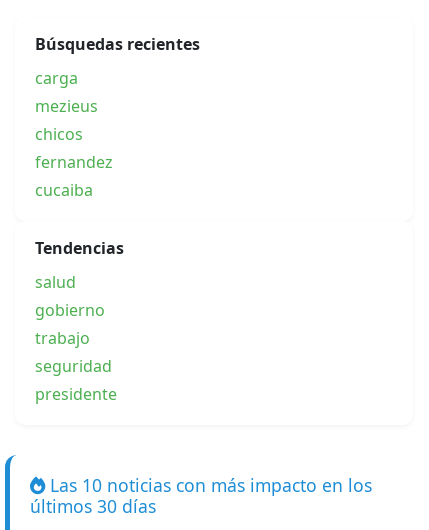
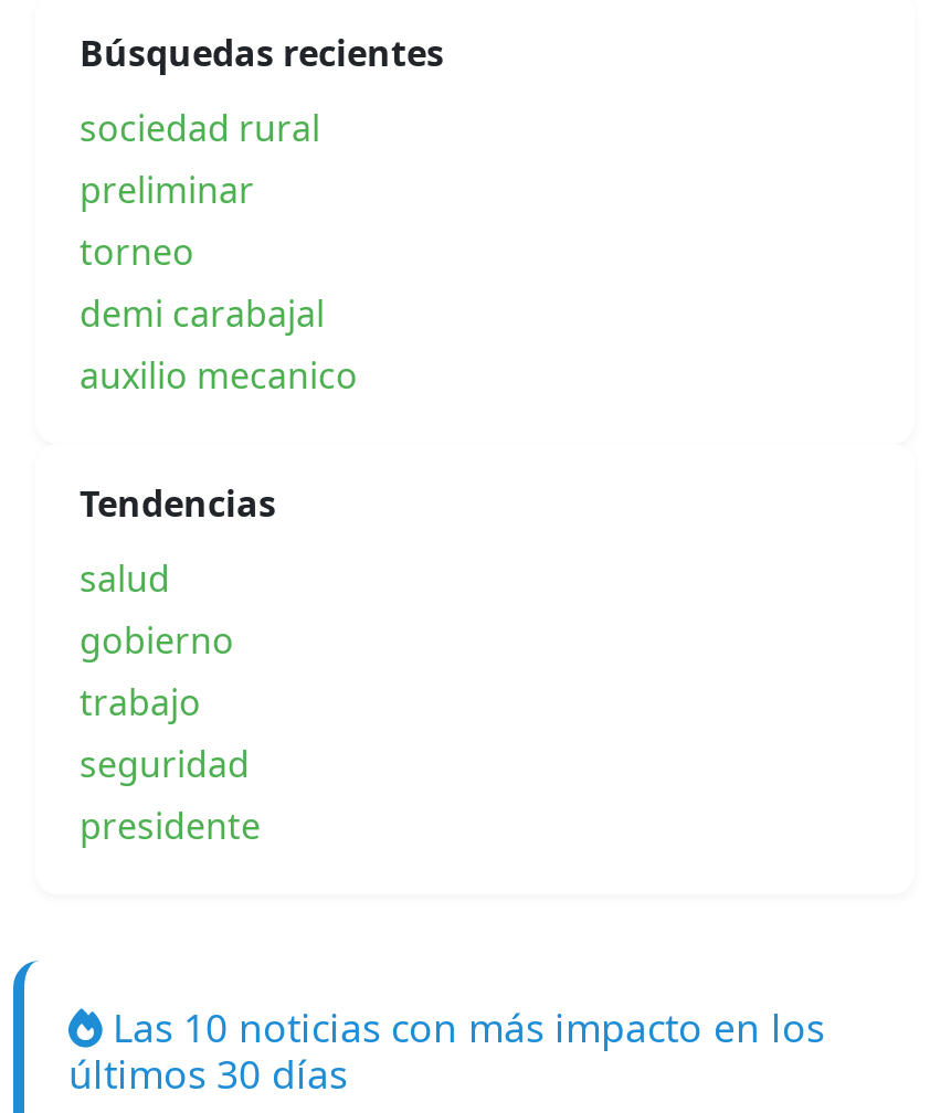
[35,67,113,201] carga | mezieus | chicos | fernandez | cucaiba -> [80,105,358,401] sociedad rural | preliminar | torneo | demi carabajal | auxilio mecanico

